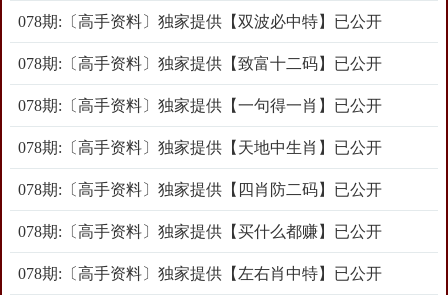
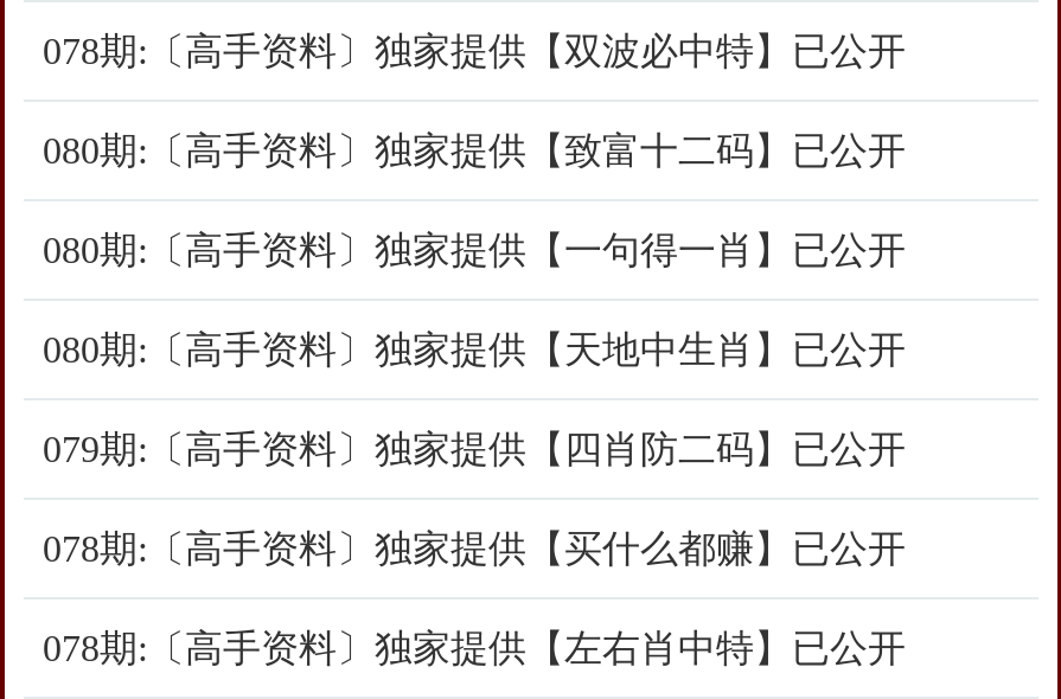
[18,55,382,72] 078期:〔高手资料〕独家提供【致富十二码】已公开 -> [43,131,906,172] 080期:〔高手资料〕独家提供【致富十二码】已公开
[18,97,382,114] 078期:〔高手资料〕独家提供【一句得一肖】已公开 -> [43,231,906,271] 080期:〔高手资料〕独家提供【一句得一肖】已公开
[18,139,382,156] 078期:〔高手资料〕独家提供【天地中生肖】已公开 -> [43,330,906,371] 080期:〔高手资料〕独家提供【天地中生肖】已公开
[18,181,382,198] 078期:〔高手资料〕独家提供【四肖防二码】已公开 -> [43,430,906,470] 079期:〔高手资料〕独家提供【四肖防二码】已公开

